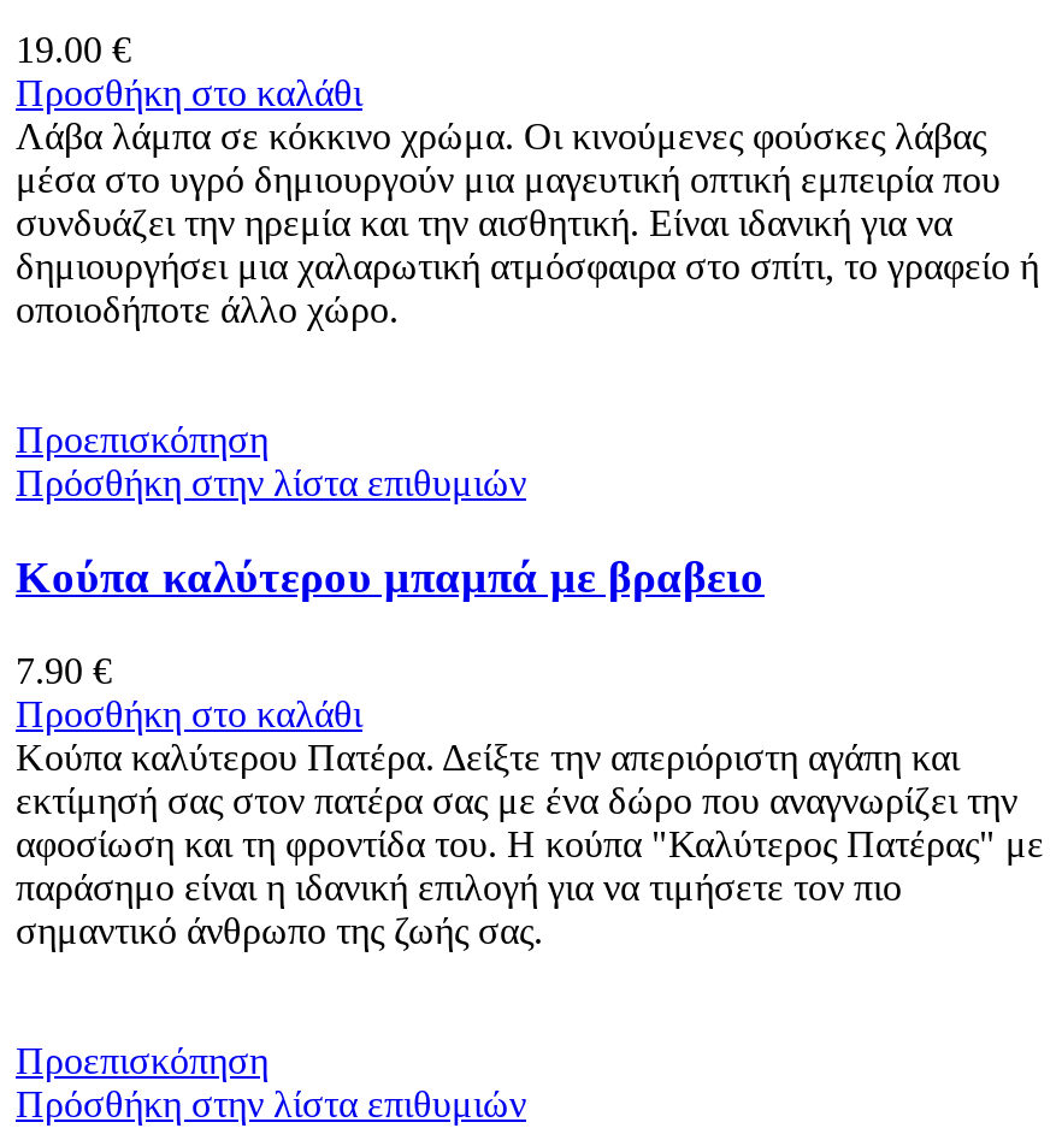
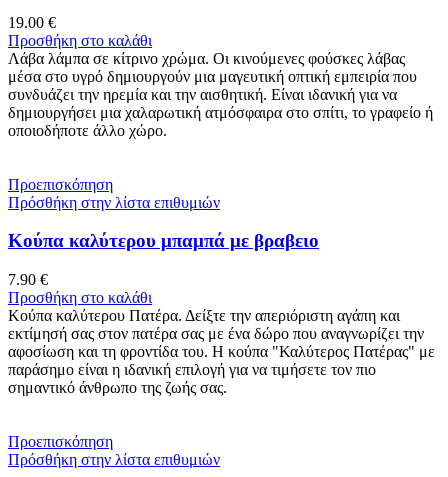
[16,117,986,158] Λάβα λάμπα σε κόκκινο χρώμα. Οι κινούμενες φούσκες λάβας -> [8,50,405,67] Λάβα λάμπα σε κίτρινο χρώμα. Οι κινούμενες φούσκες λάβας

